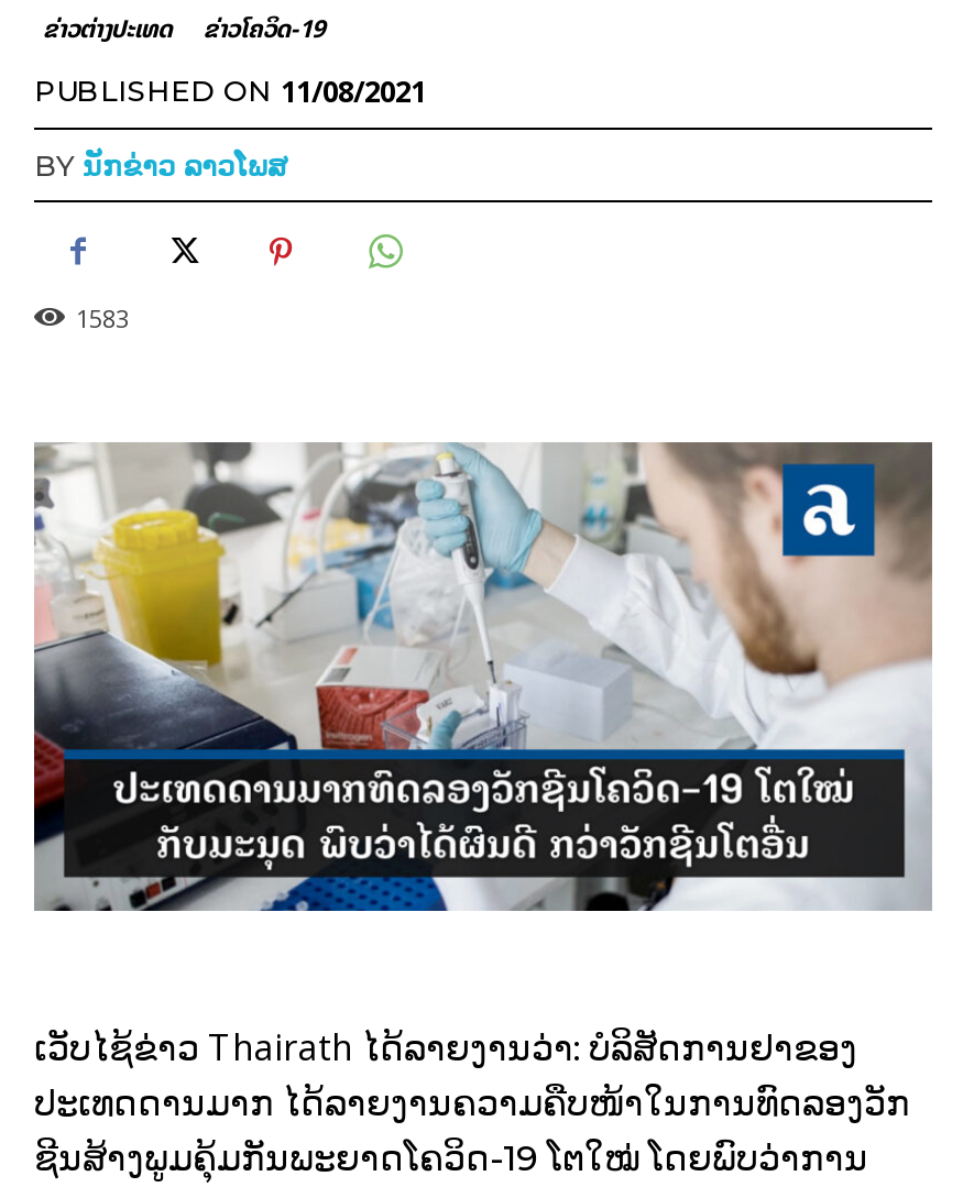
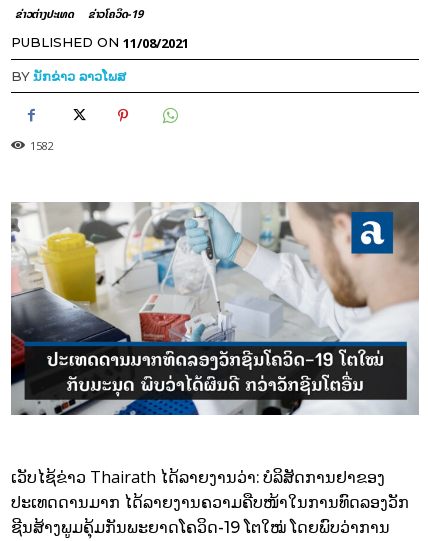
[76,301,129,334] 1583 -> [30,138,54,153] 1582

